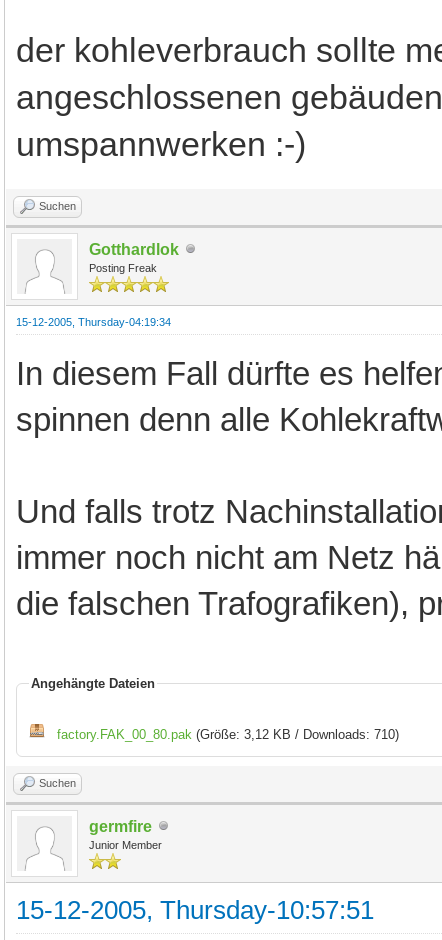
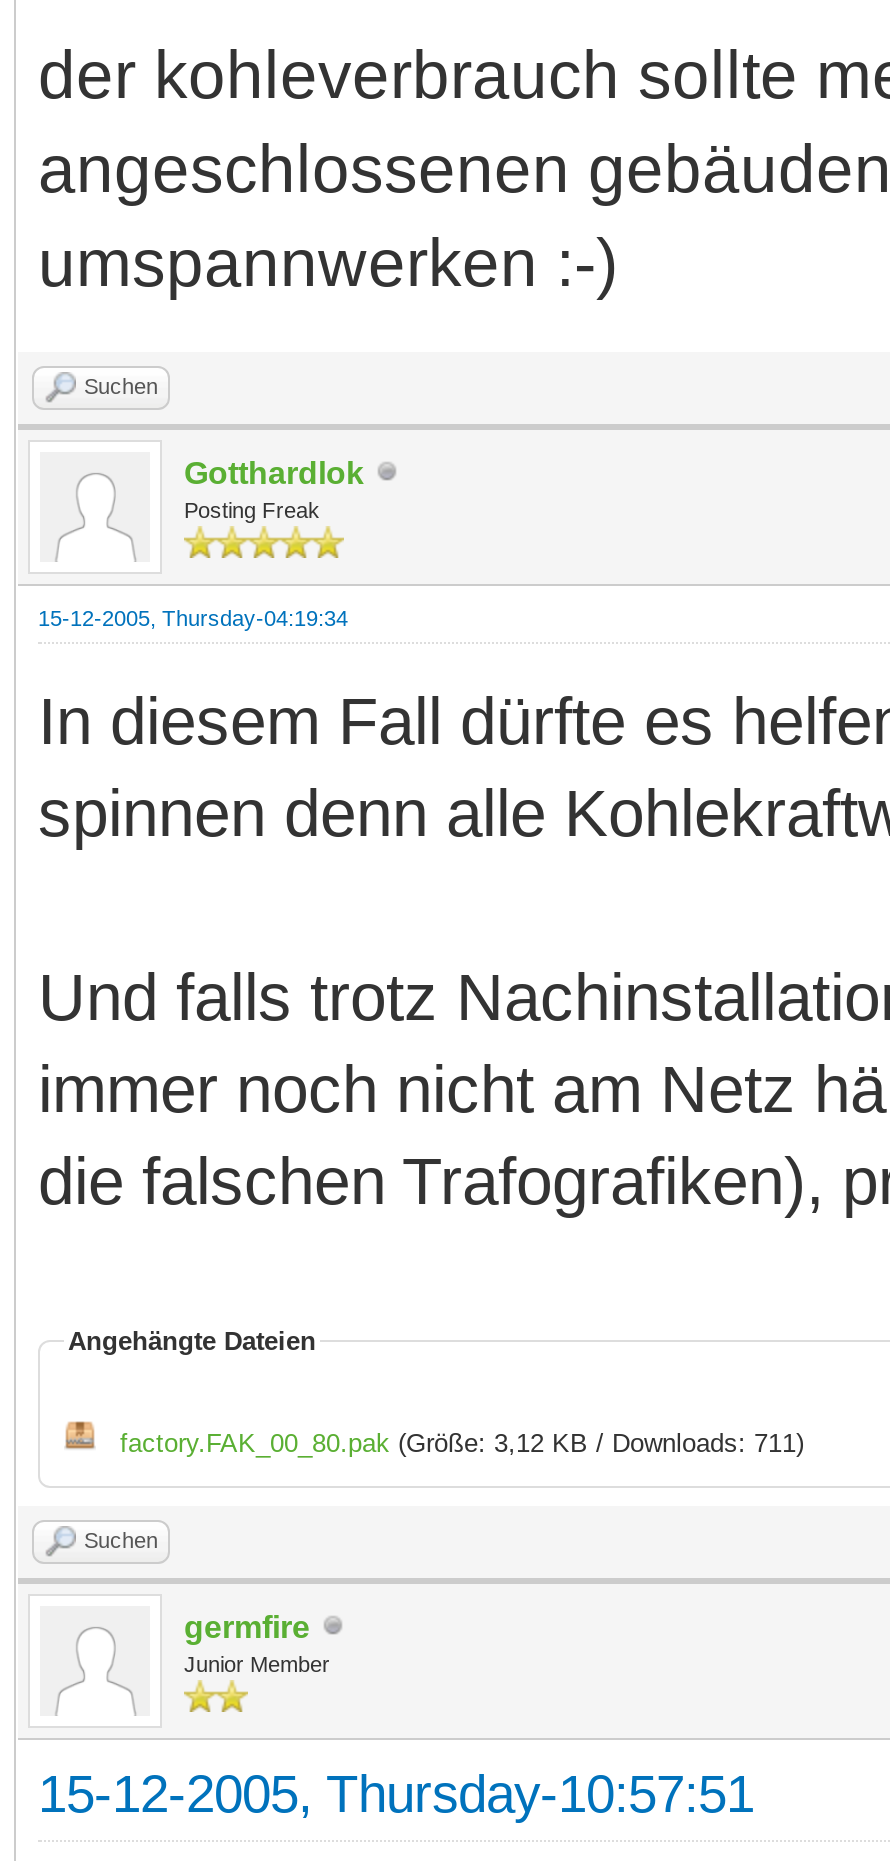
[57,727,399,742] factory.FAK_00_80.pak (Größe: 3,12 KB / Downloads: 710) -> [120,1428,804,1458] factory.FAK_00_80.pak (Größe: 3,12 KB / Downloads: 711)

